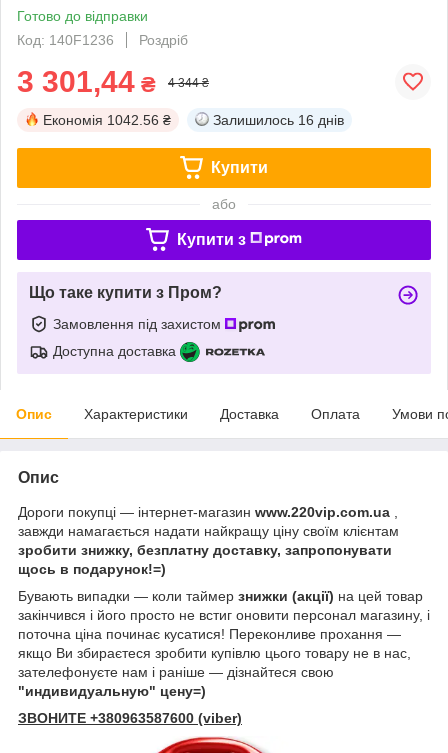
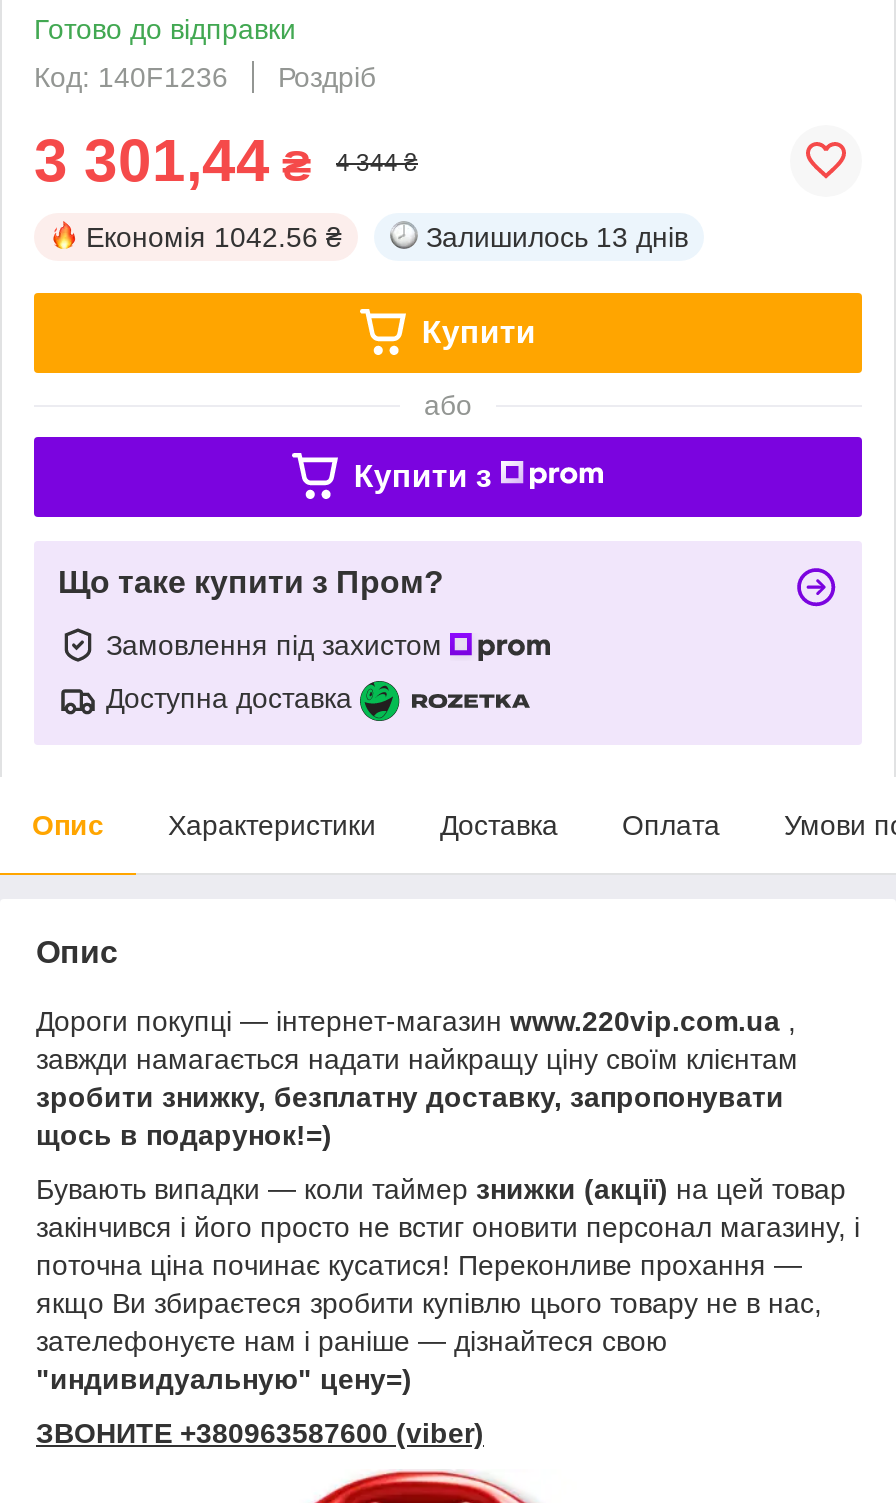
[213,112,344,128] Залишилось 16 днів -> [426,221,688,253] Залишилось 13 днів

